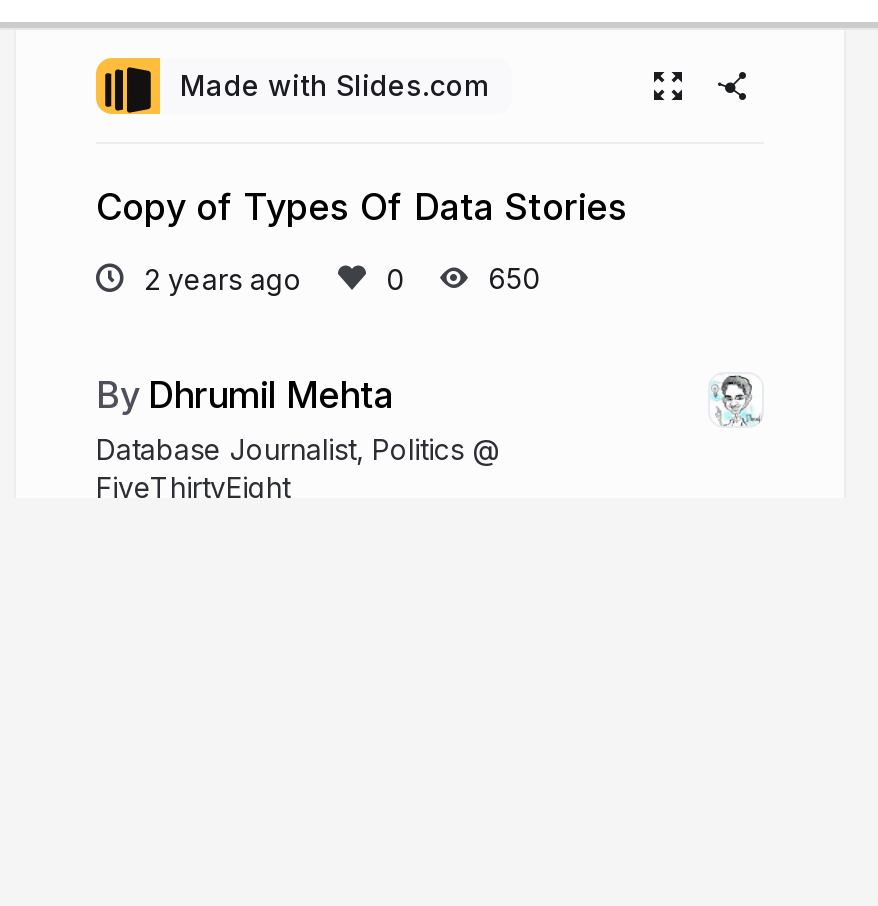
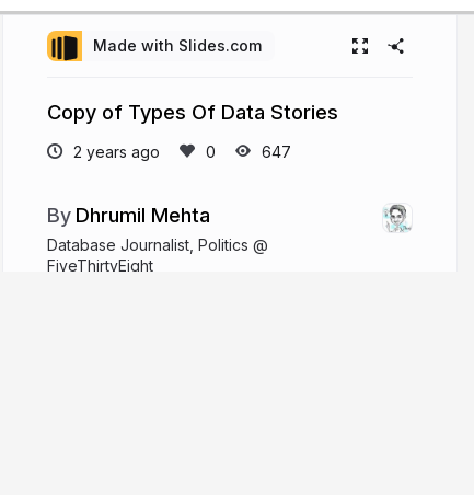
[488,261,540,295] 650 -> [262,142,291,161] 647

